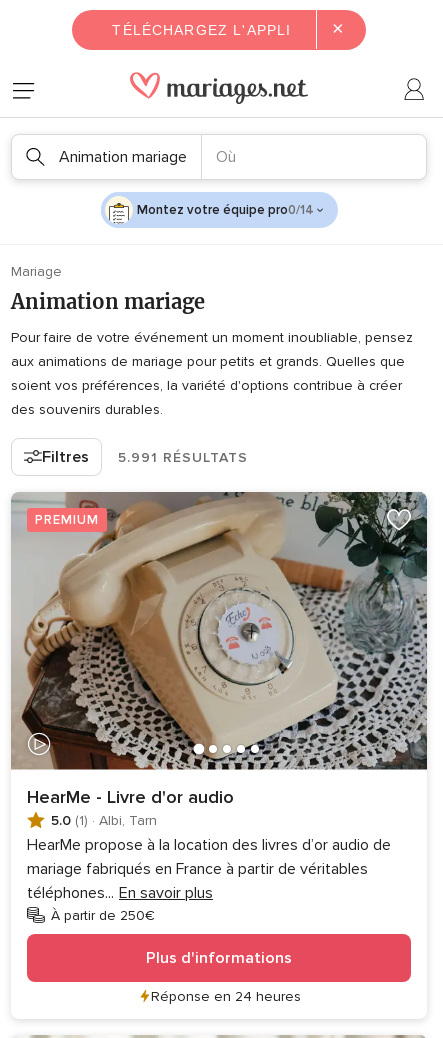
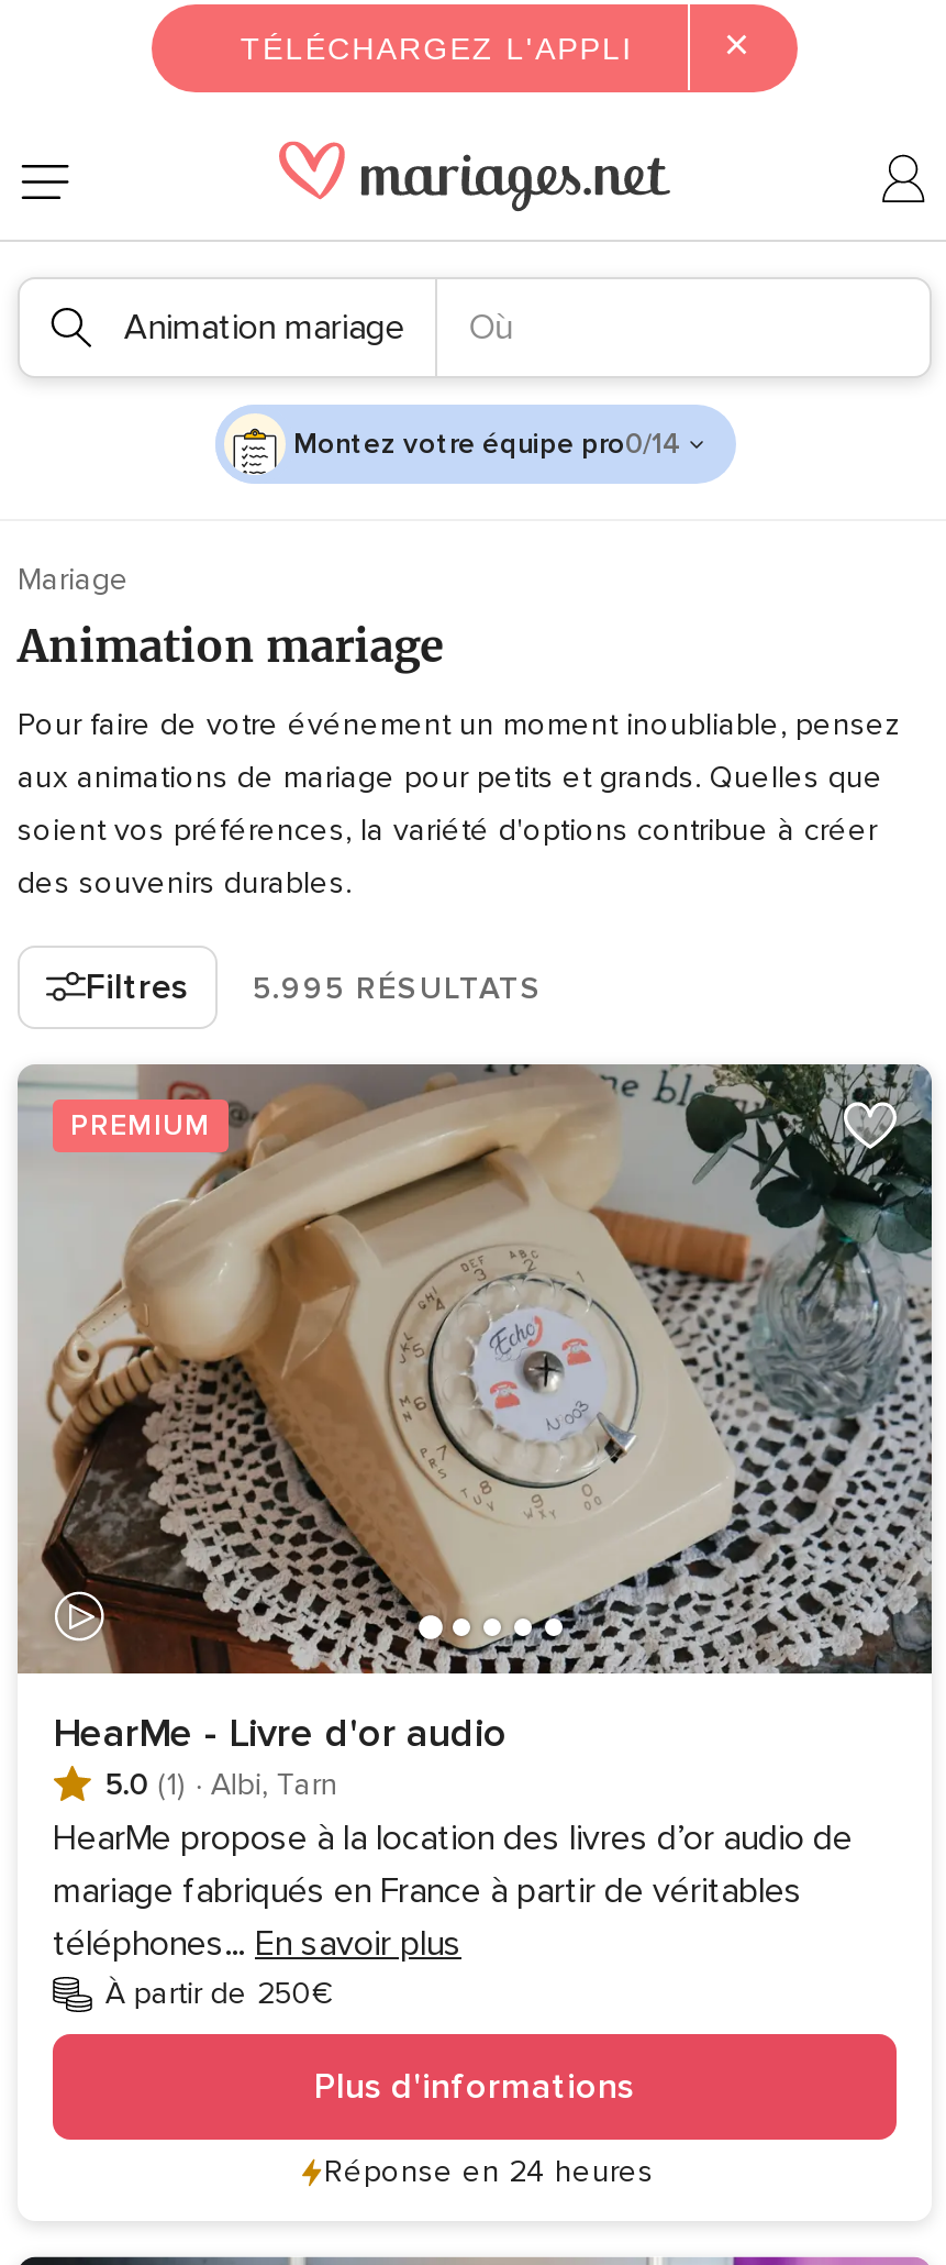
[42,447,248,467] Filtres 5.991 RÉSULTATS -> [86,965,543,1009] Filtres 5.995 RÉSULTATS

